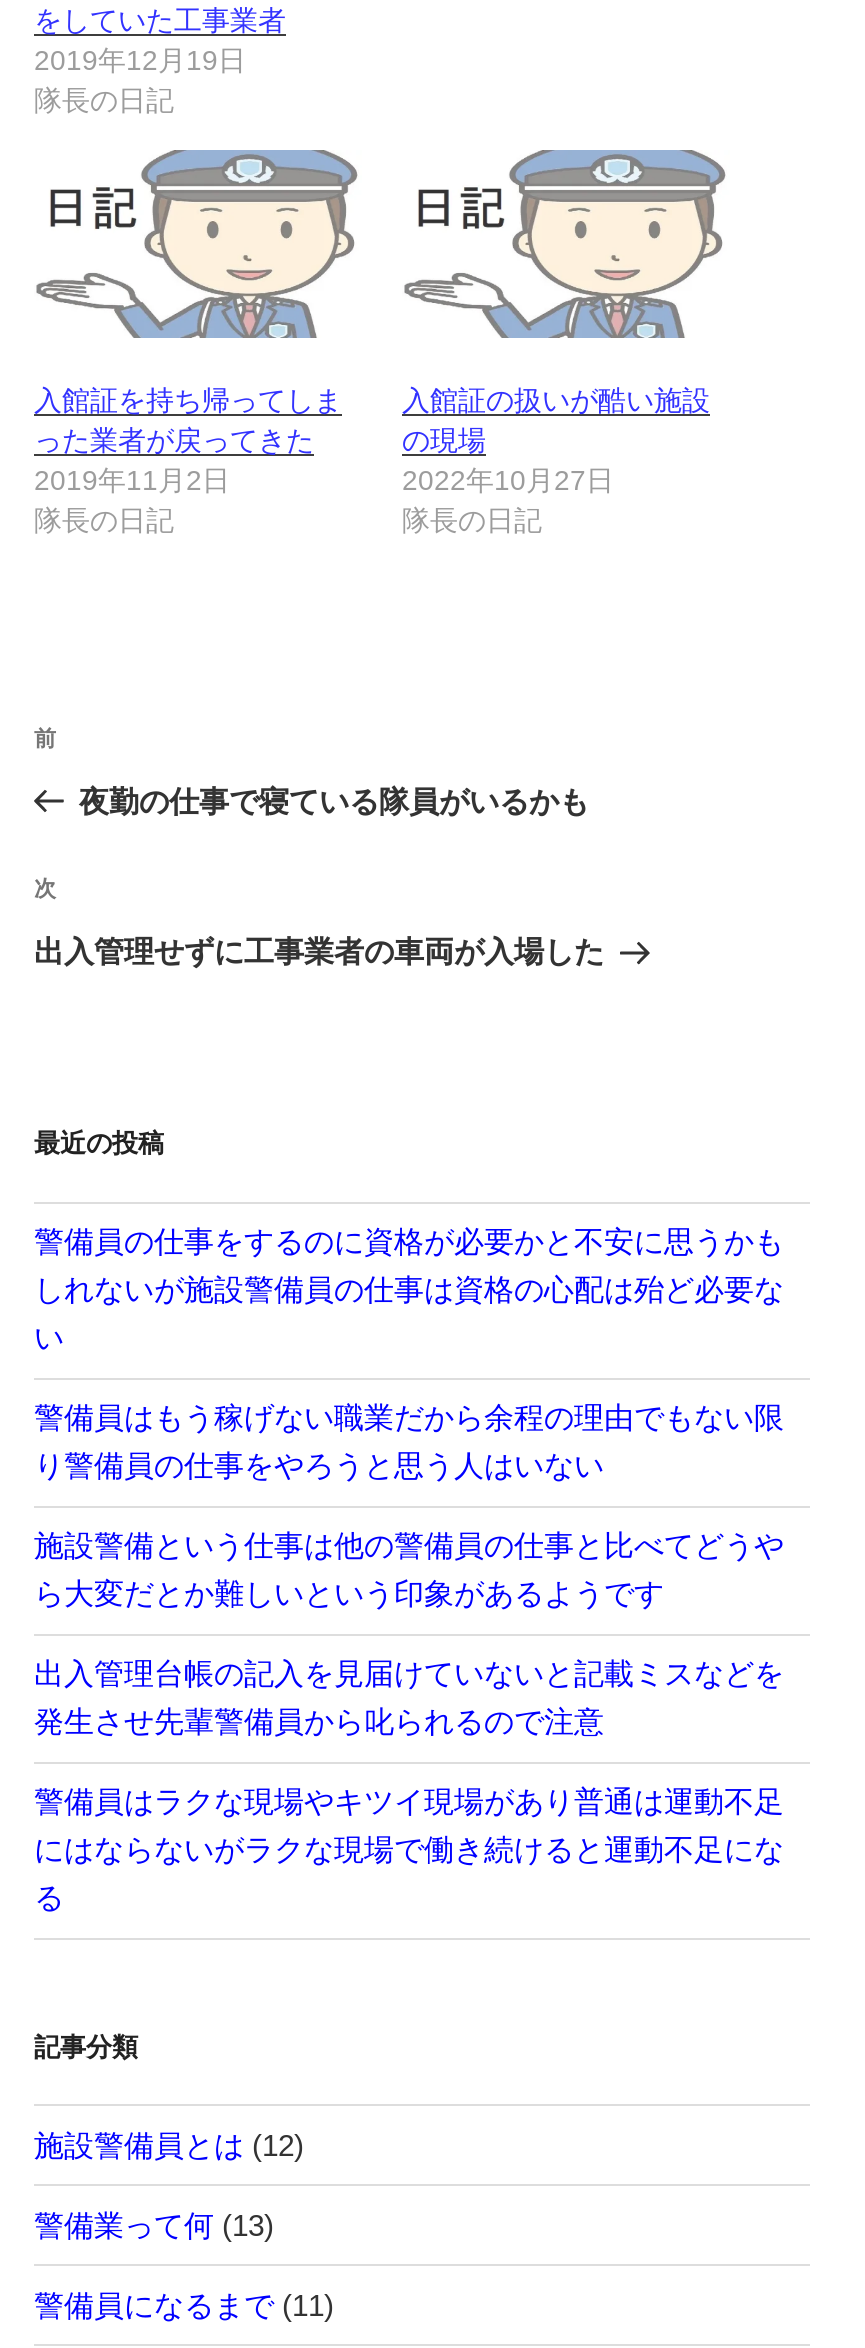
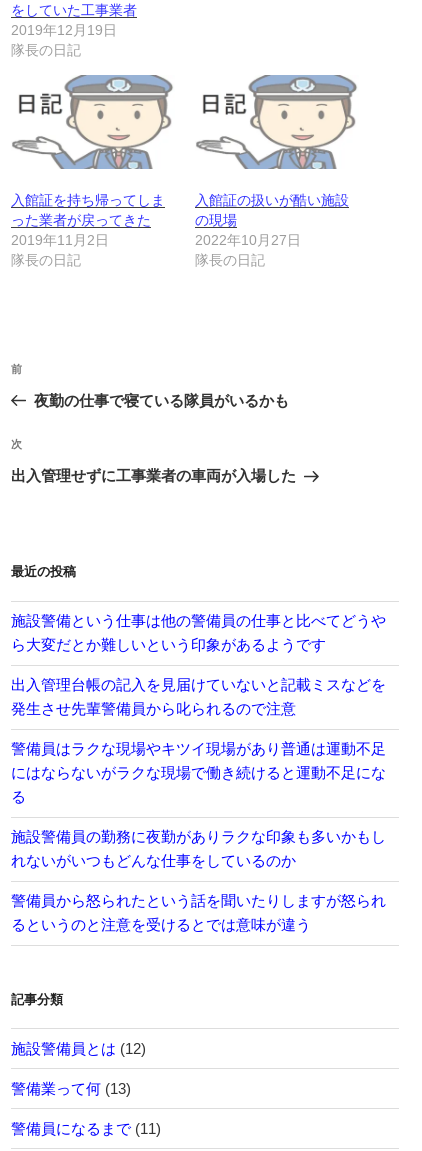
[34,1224,784,1482] 警備員の仕事をするのに資格が必要かと不安に思うかも | しれないが施設警備員の仕事は資格の心配は殆ど必要な | い | 警備員はもう稼げない職業だから余程の理由でもない限 | り警備員の仕事をやろうと思う人はいない -> none
moved [34,1528,784,1914] -> [11,612,386,805]: 施設警備という仕事は他の警備員の仕事と比べてどうや | ら大変だとか難しいという印象があるようです | 出入管理台帳の記入を見届けていないと記載ミスなどを | 発生させ先輩警備員から叱られるので注意 | 警備員はラクな現場やキツイ現場があり普通は運動不足 | にはならないがラクな現場で働き続けると運動不足にな | る
none -> [11,828,386,933] 施設警備員の勤務に夜勤がありラクな印象も多いかもし | れないがいつもどんな仕事をしているのか | 警備員から怒られたという話を聞いたりしますが怒られ | るというのと注意を受けるとでは意味が違う

